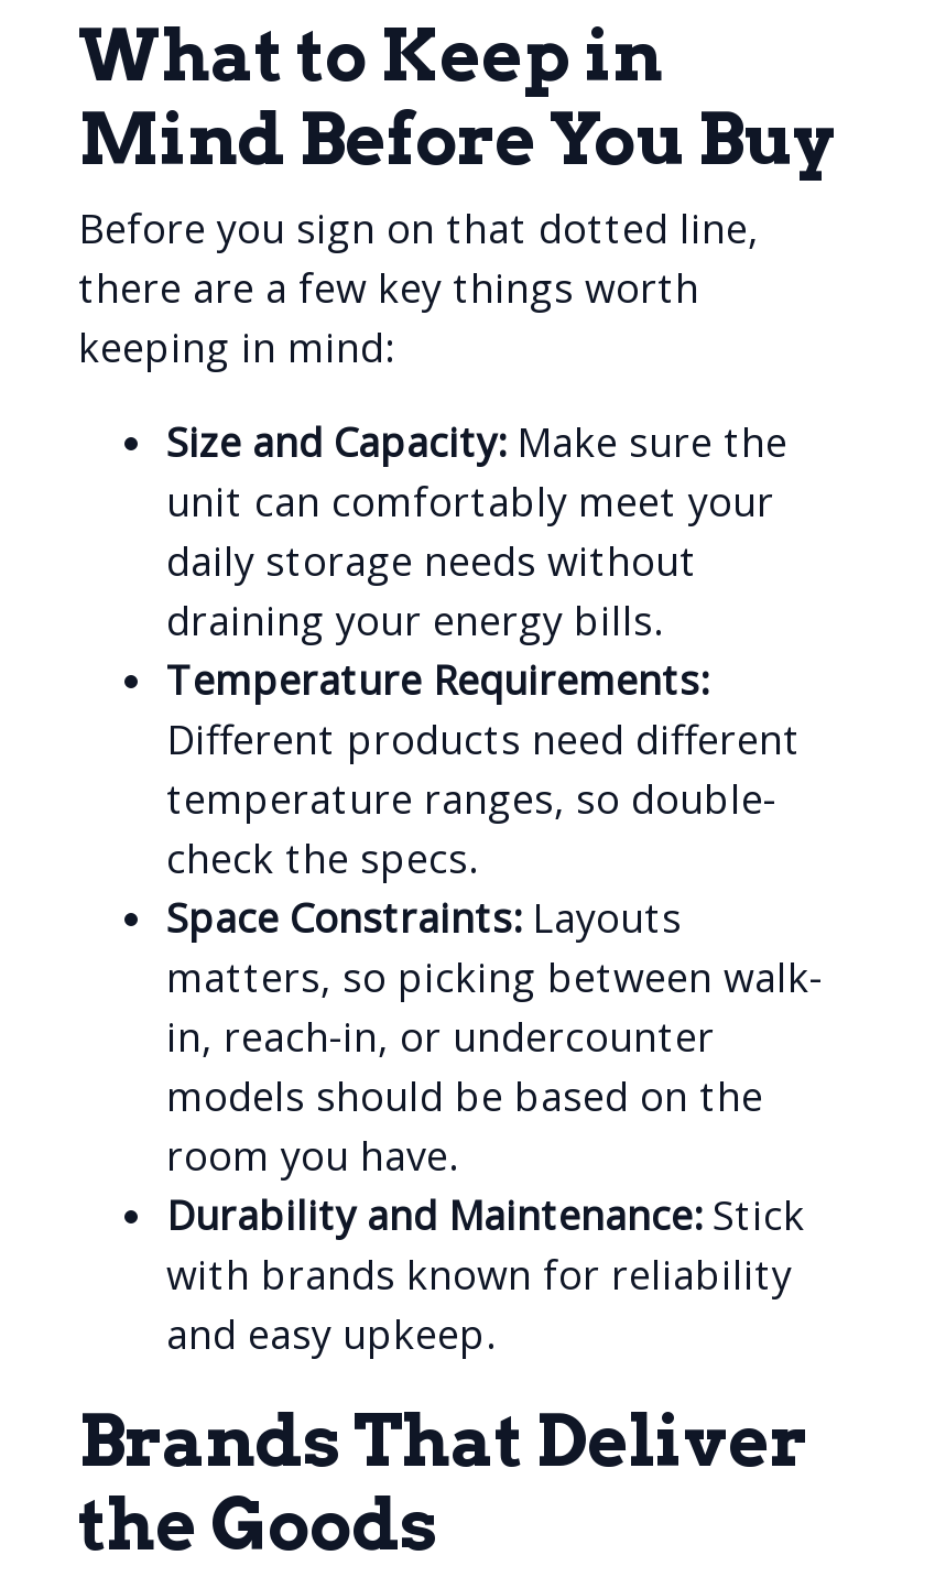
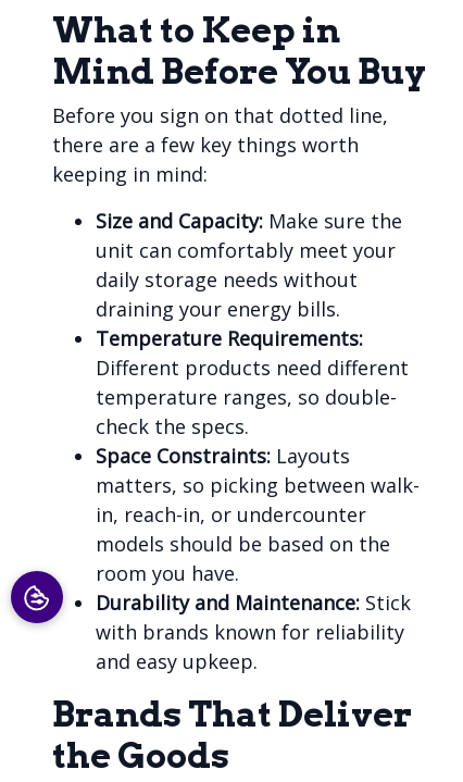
none -> [9,570,65,625] [image]

